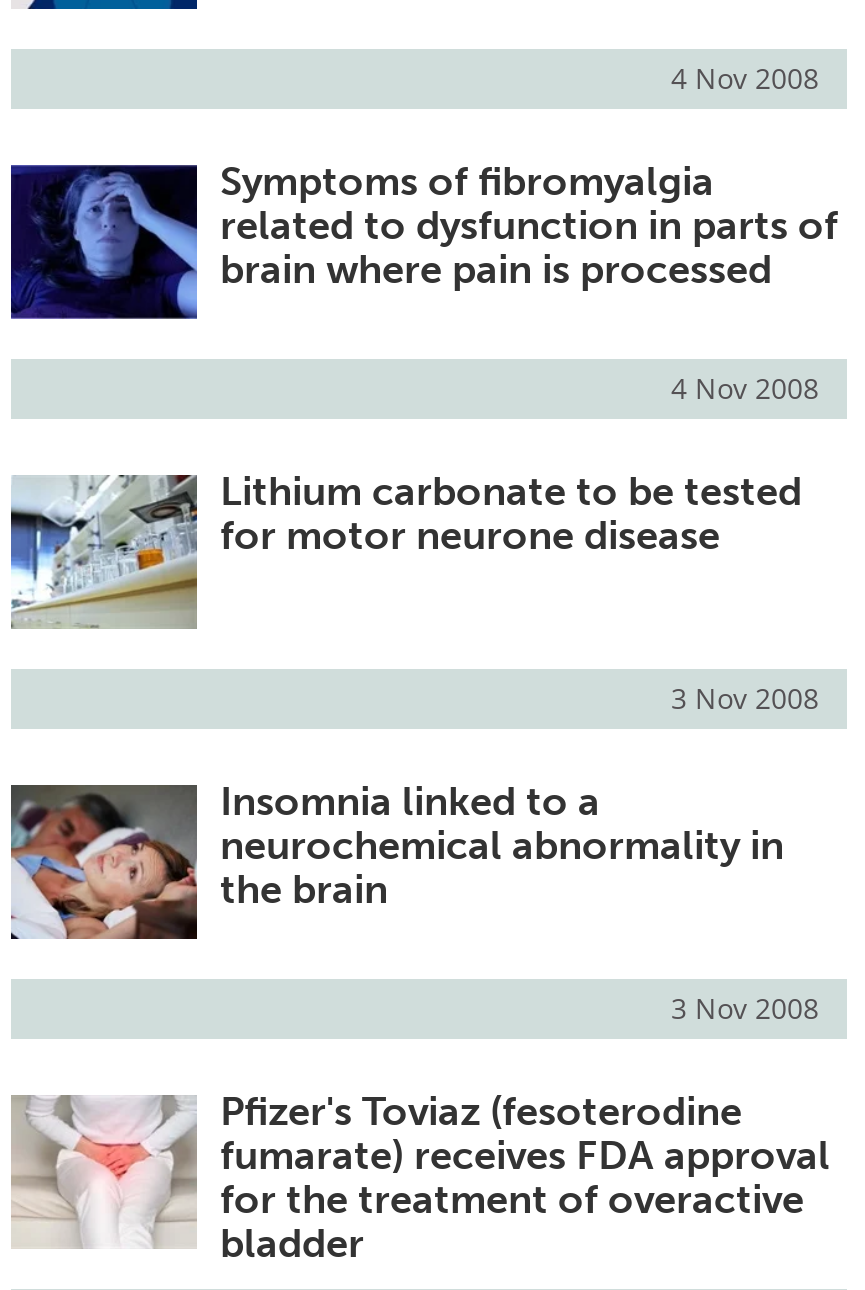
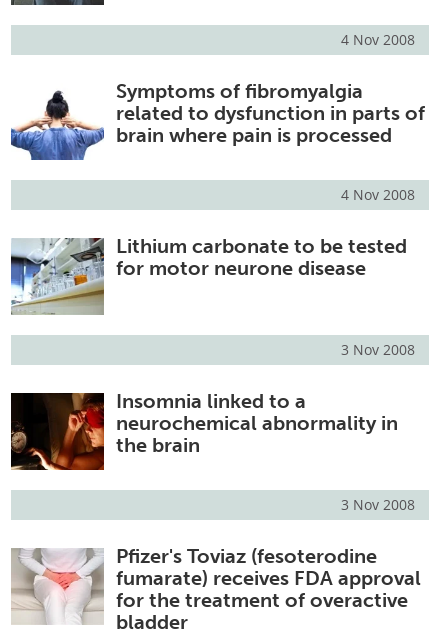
[9,162,199,322] [image] -> [10,82,104,161] [image]
[9,784,199,942] [image] -> [10,392,105,471] [image]

